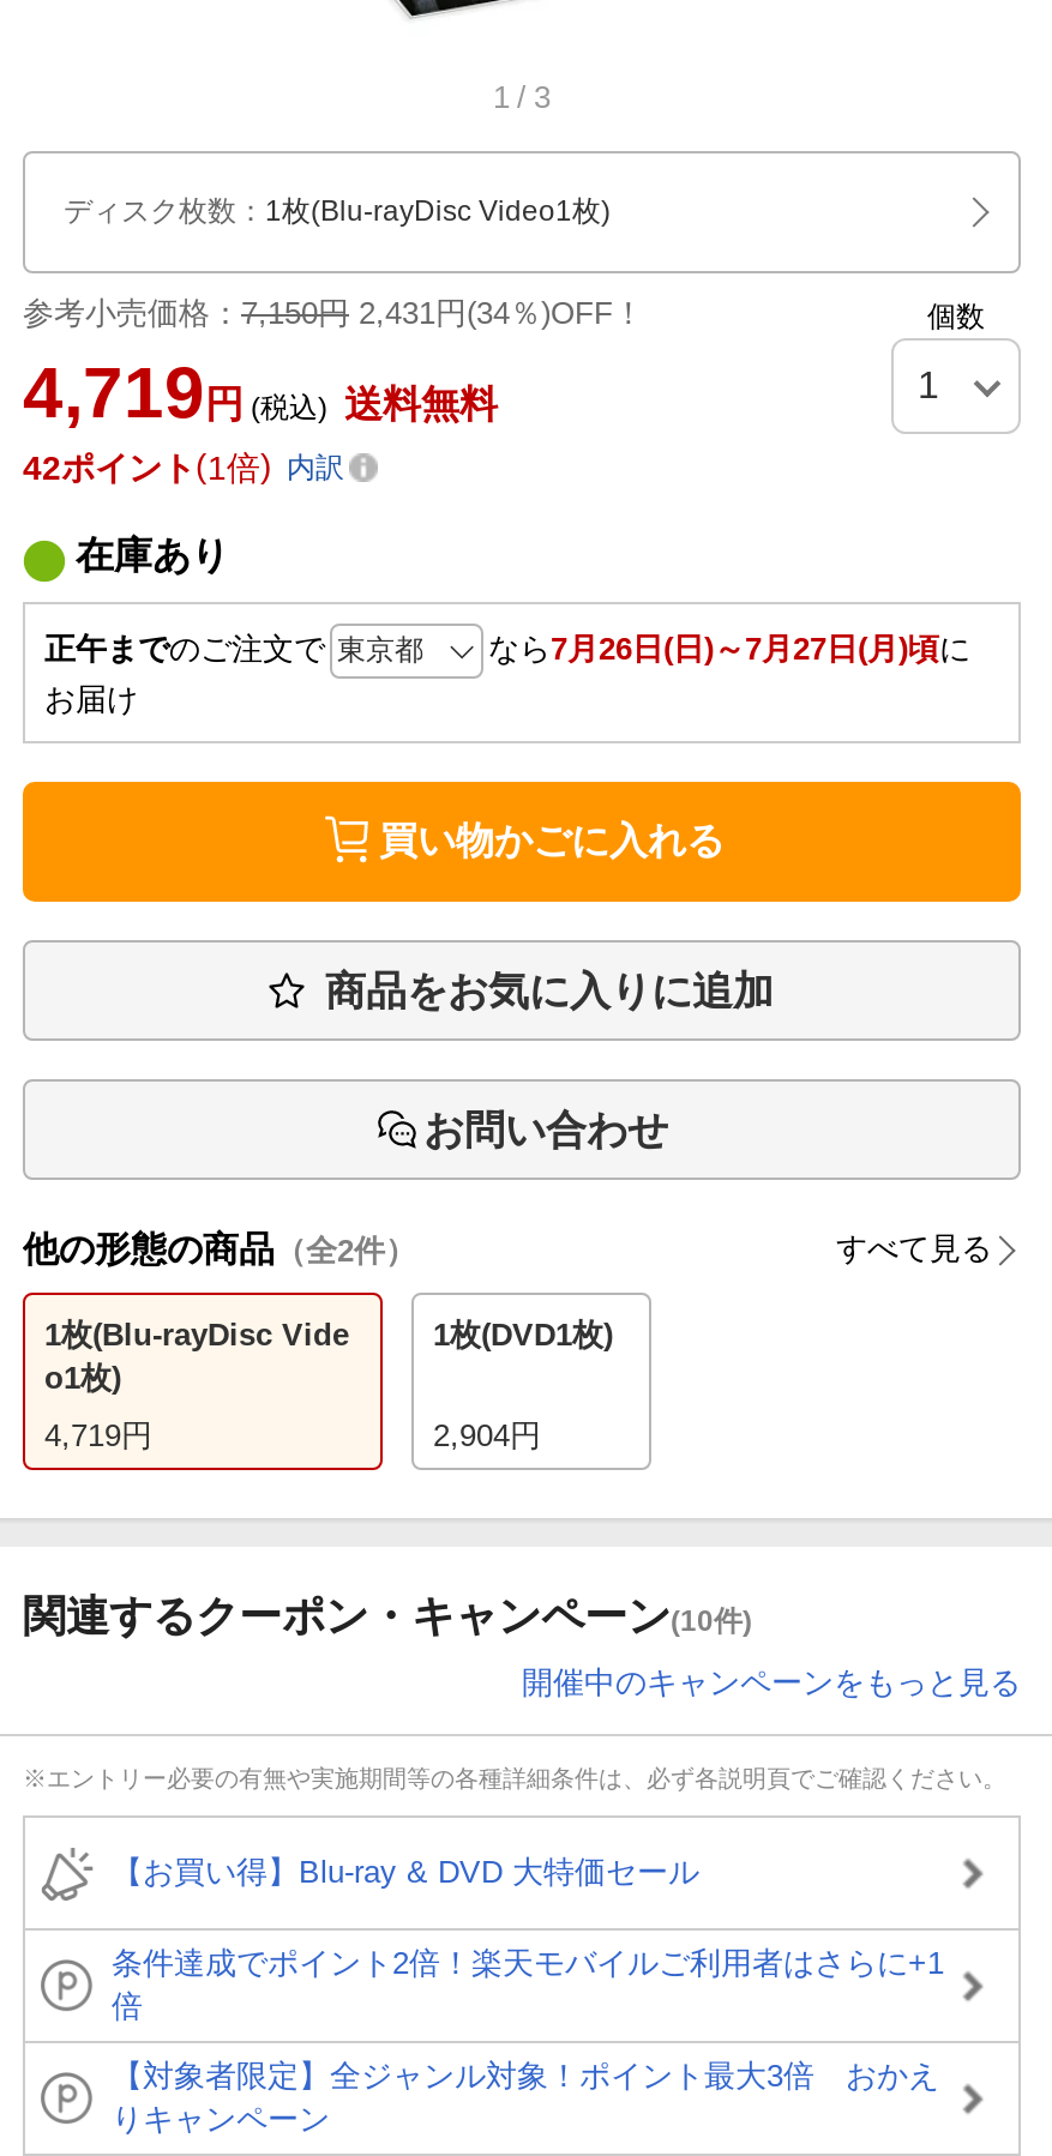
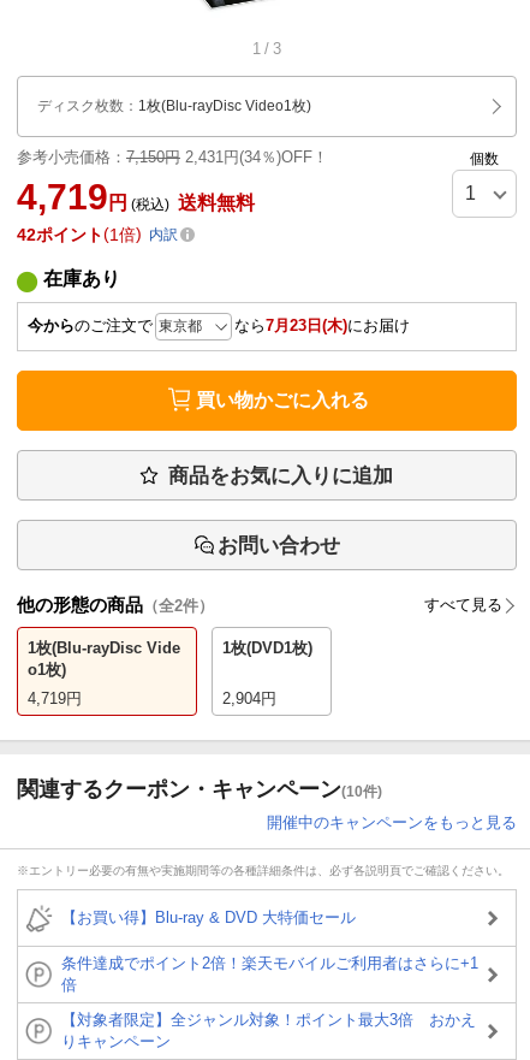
[44,631,970,718] 正午までのご注文で | なら7月26日(日)～7月27日(月)頃に | お届け -> [28,317,410,335] 今からのご注文で | なら7月23日(木)にお届け

